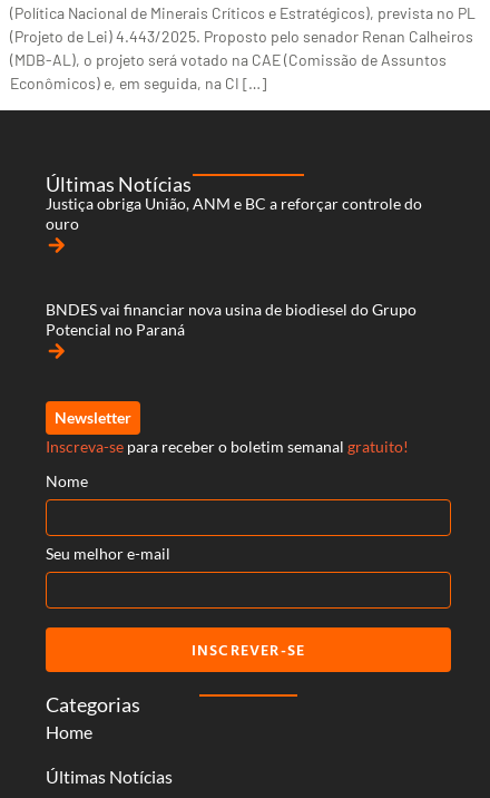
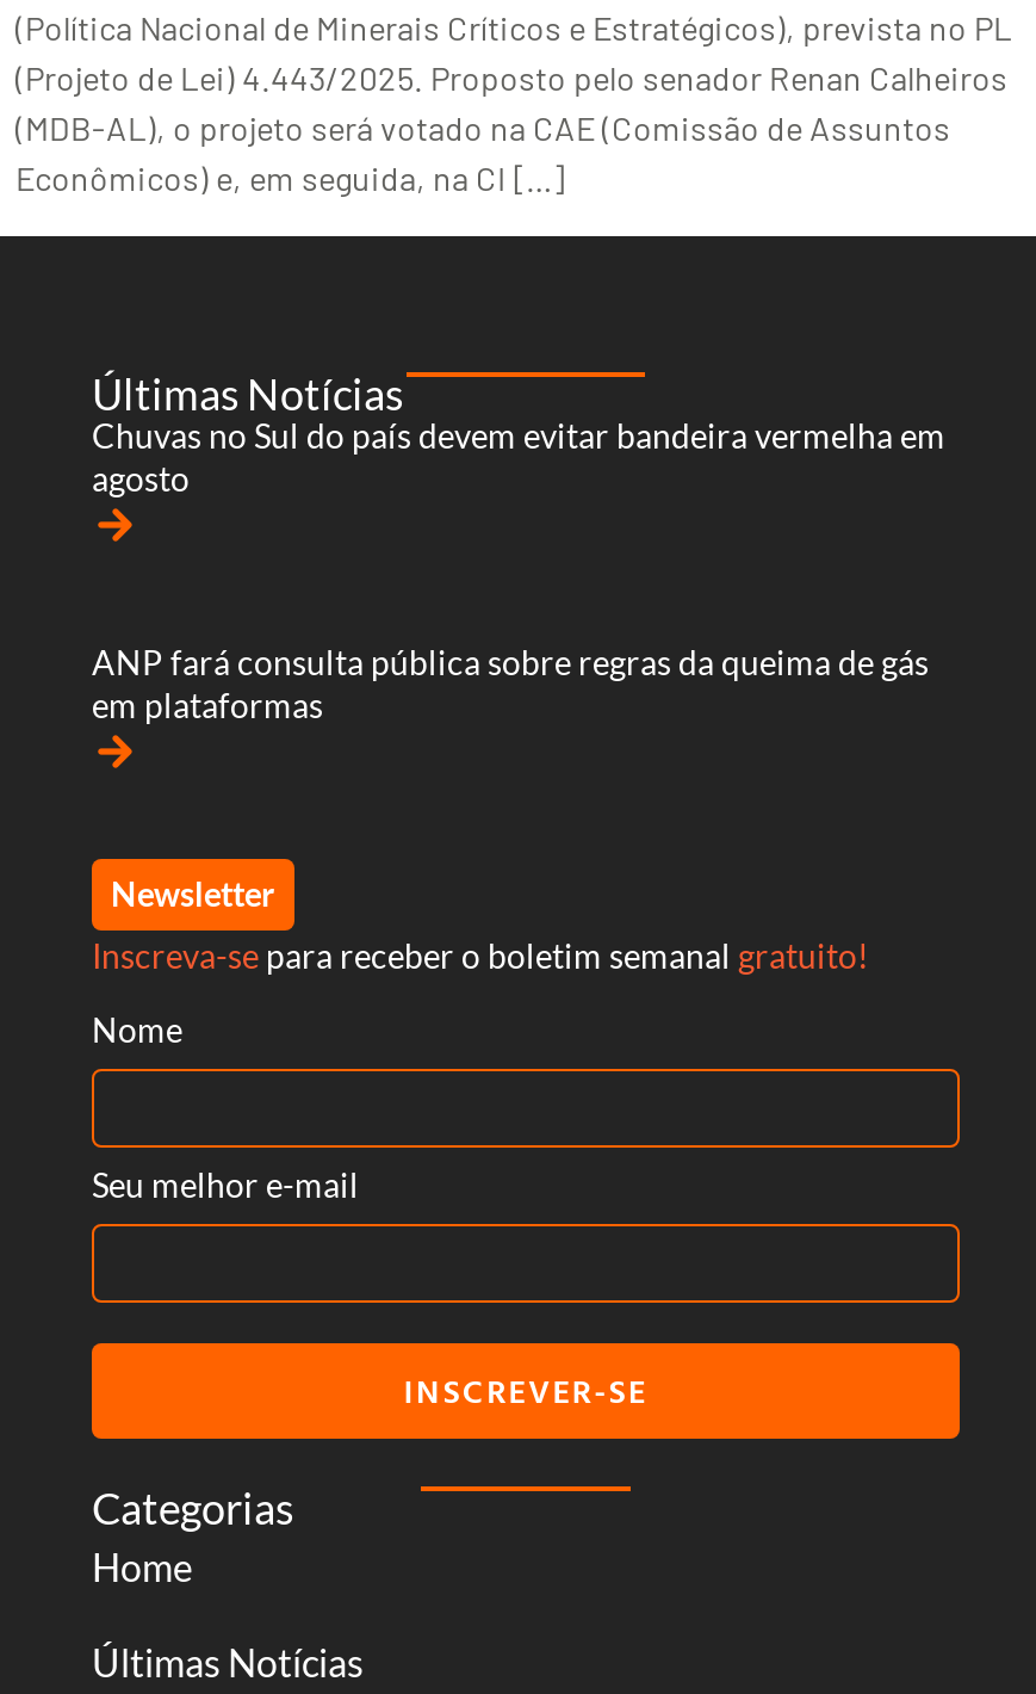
[46,194,422,233] Justiça obriga União, ANM e BC a reforçar controle do | ouro -> [92,416,945,499] Chuvas no Sul do país devem evitar bandeira vermelha em | agosto
[46,300,416,339] BNDES vai financiar nova usina de biodiesel do Grupo | Potencial no Paraná -> [92,642,929,726] ANP fará consulta pública sobre regras da queima de gás | em plataformas

